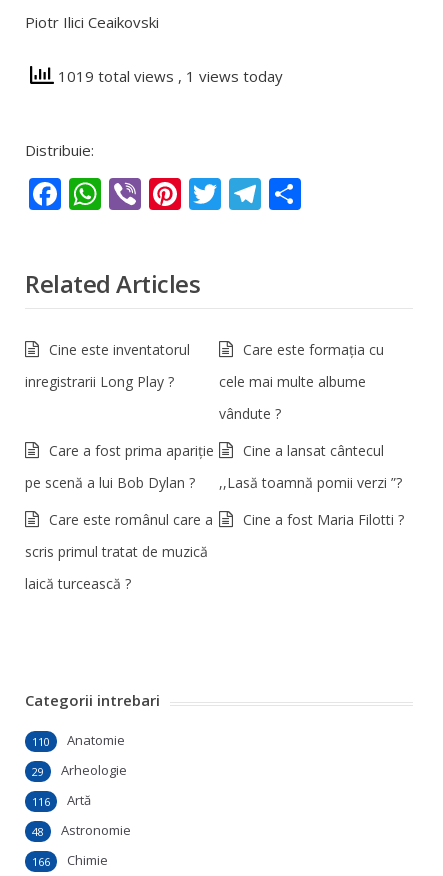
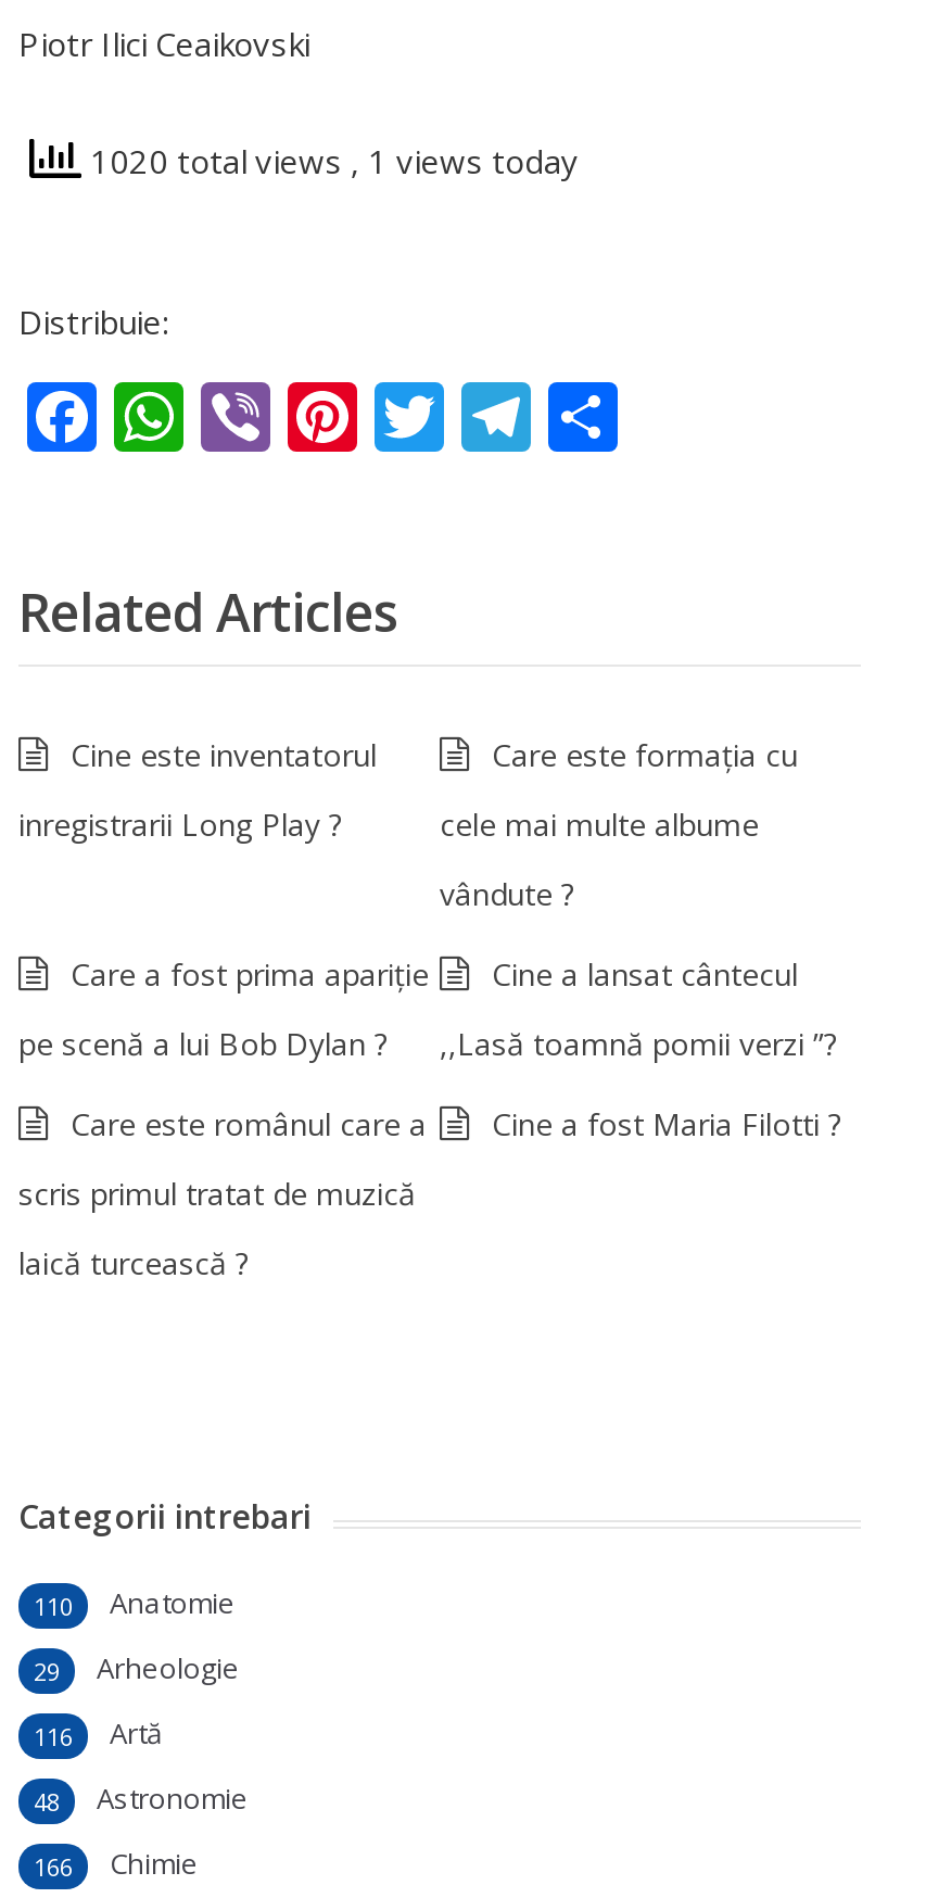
[54,66,283,86] 1019 total views, 1 views today -> [81,139,579,182] 1020 total views, 1 views today

